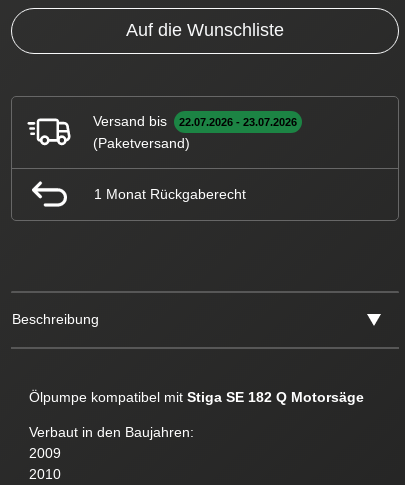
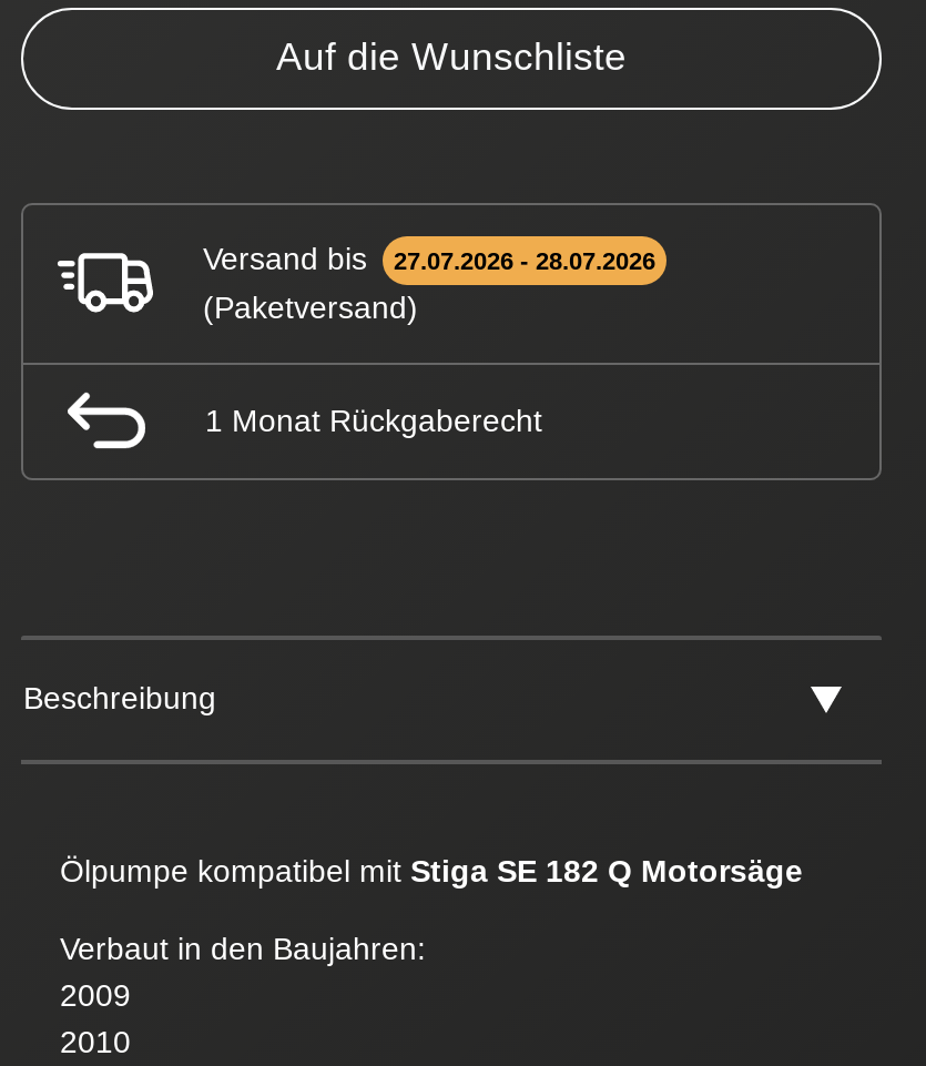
[93,113,297,129] Versand bis 22.07.2026 - 23.07.2026 -> [203,240,655,276] Versand bis 27.07.2026 - 28.07.2026

